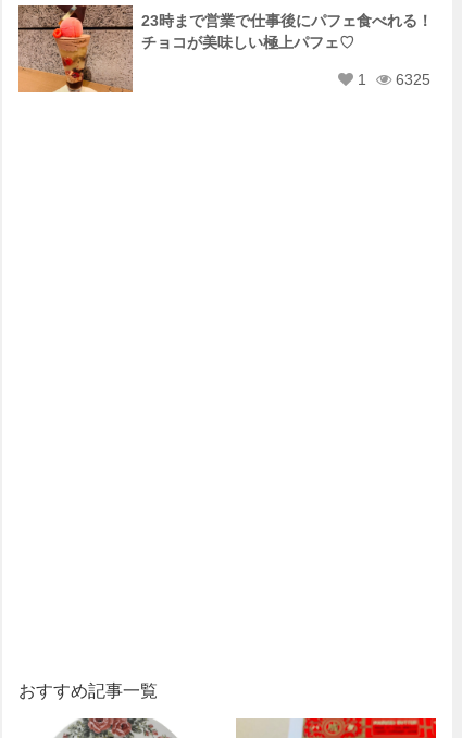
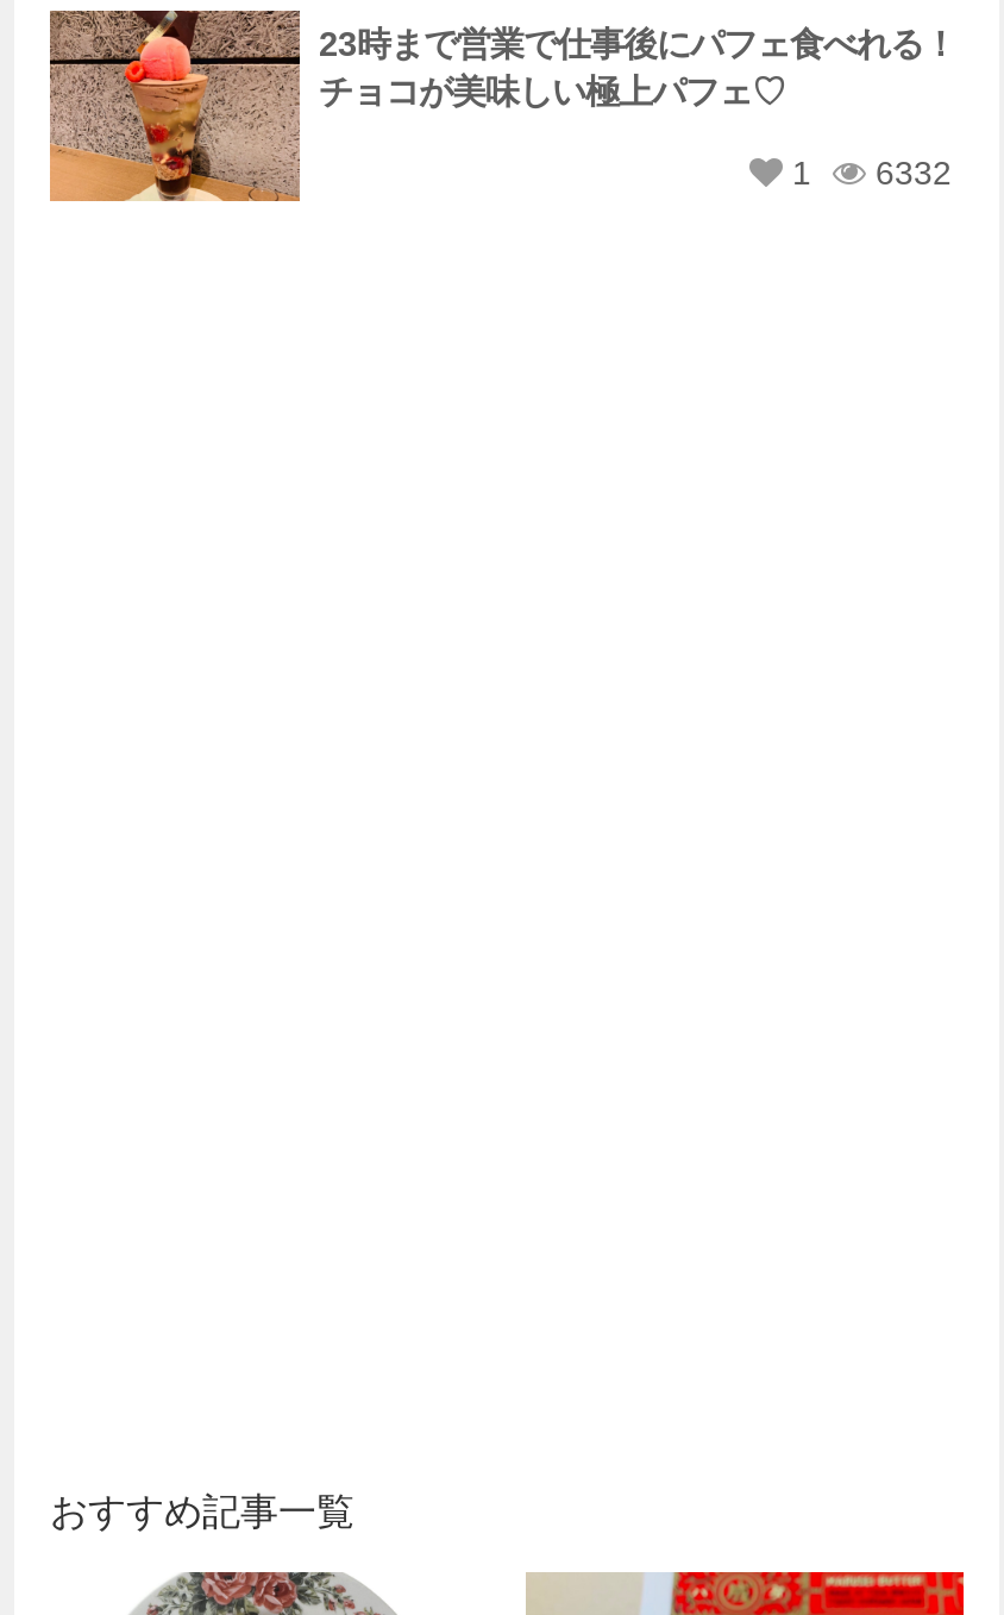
[353,71,430,88] 1 6325 -> [783,154,952,193] 1 6332

